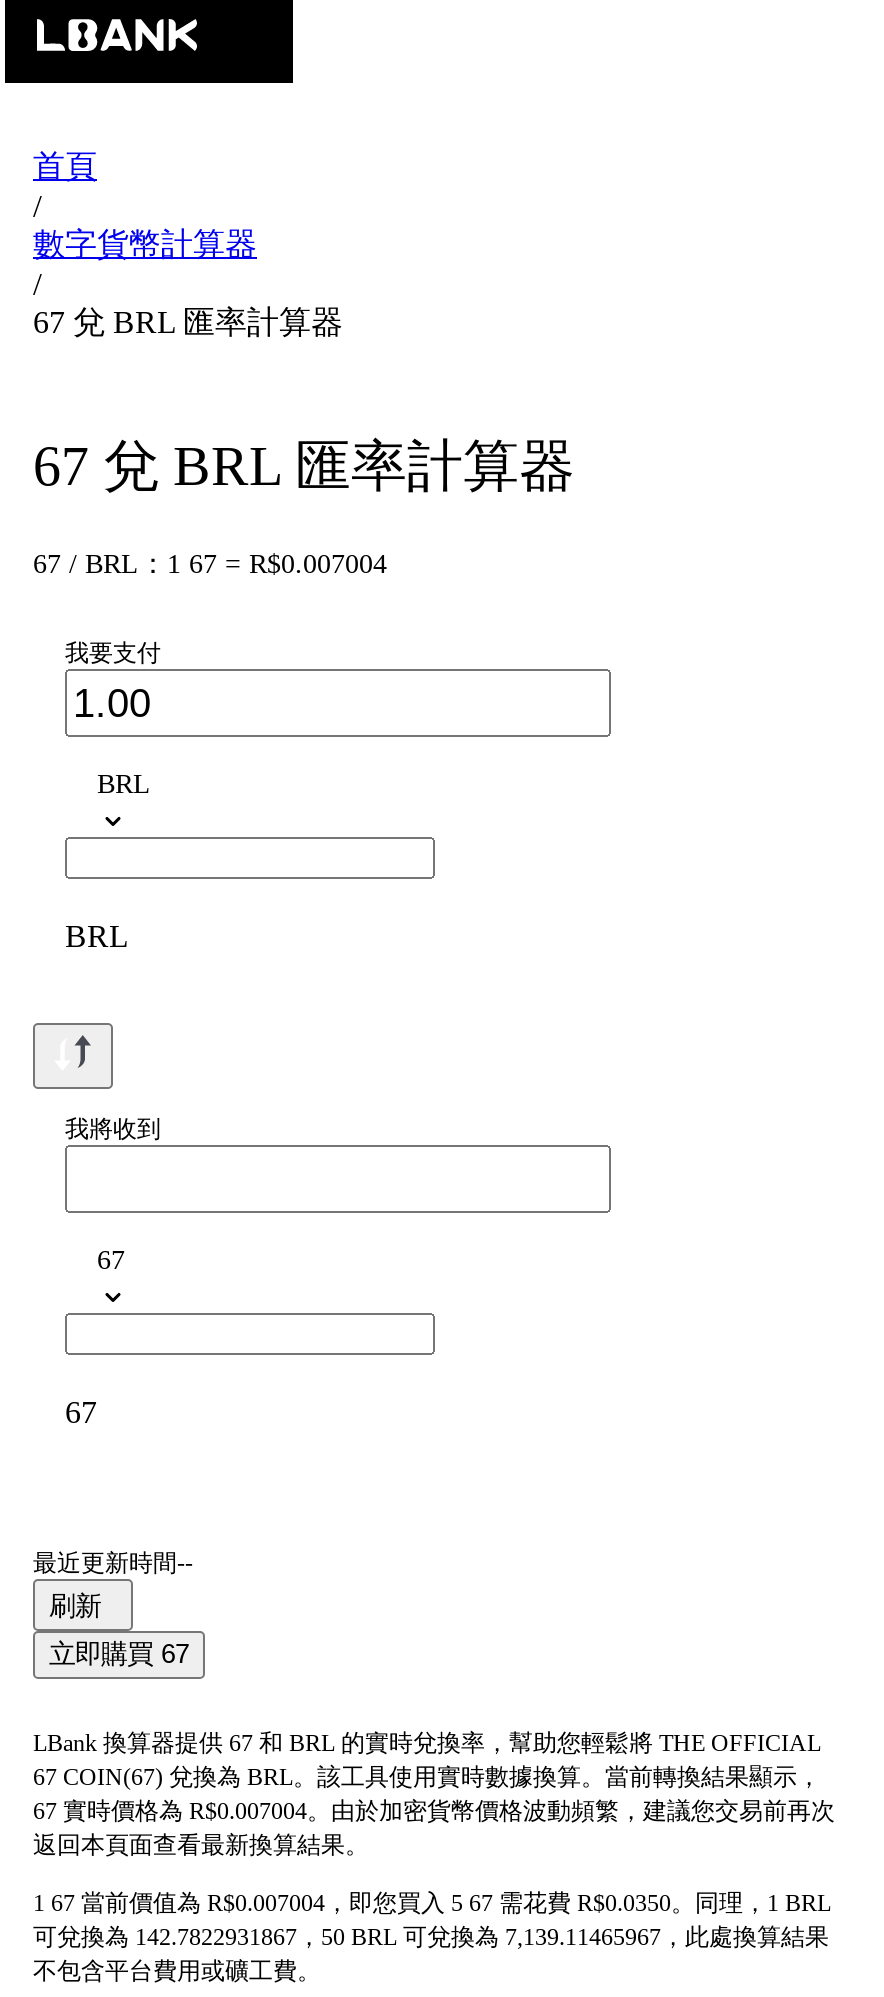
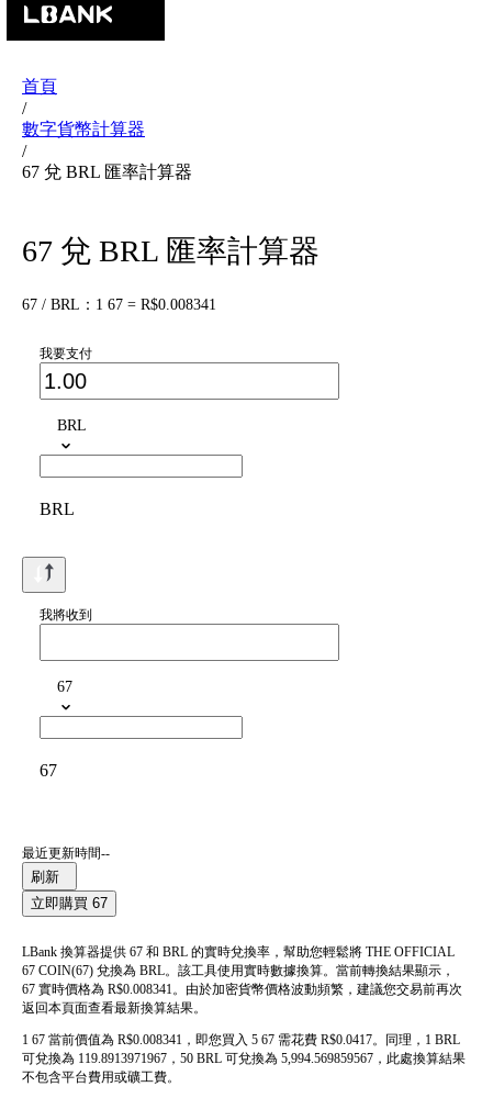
[33,550,387,580] 67 / BRL：1 67 = R$0.007004 -> [22,297,216,313] 67 / BRL：1 67 = R$0.008341
[33,1798,835,1826] 67 實時價格為 R$0.007004。由於加密貨幣價格波動頻繁，建議您交易前再次 -> [22,982,462,998] 67 實時價格為 R$0.008341。由於加密貨幣價格波動頻繁，建議您交易前再次
[33,1890,831,1918] 1 67 當前價值為 R$0.007004，即您買入 5 67 需花費 R$0.0350。同理，1 BRL -> [22,1033,460,1048] 1 67 當前價值為 R$0.008341，即您買入 5 67 需花費 R$0.0417。同理，1 BRL
[33,1924,829,1952] 可兌換為 142.7822931867，50 BRL 可兌換為 7,139.11465967，此處換算結果 -> [22,1051,466,1067] 可兌換為 119.8913971967，50 BRL 可兌換為 5,994.569859567，此處換算結果

